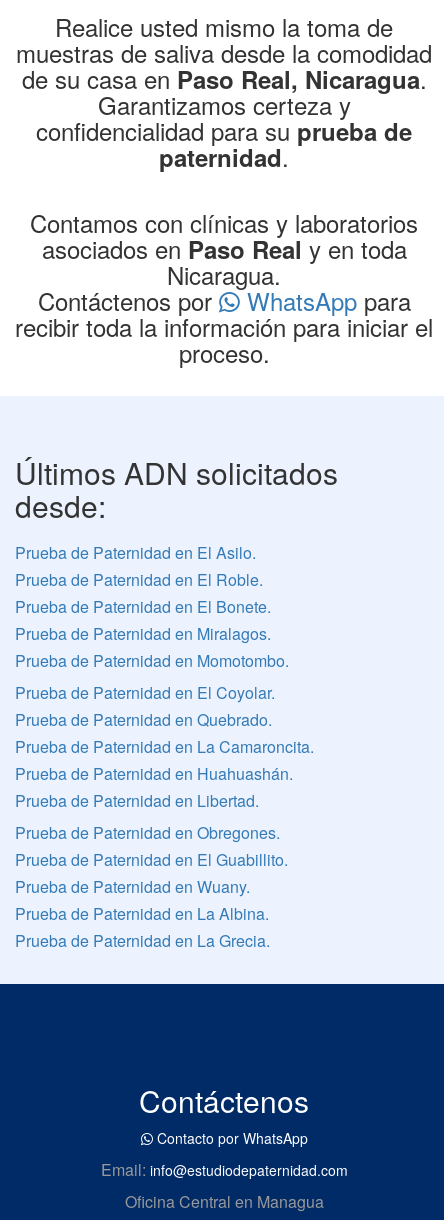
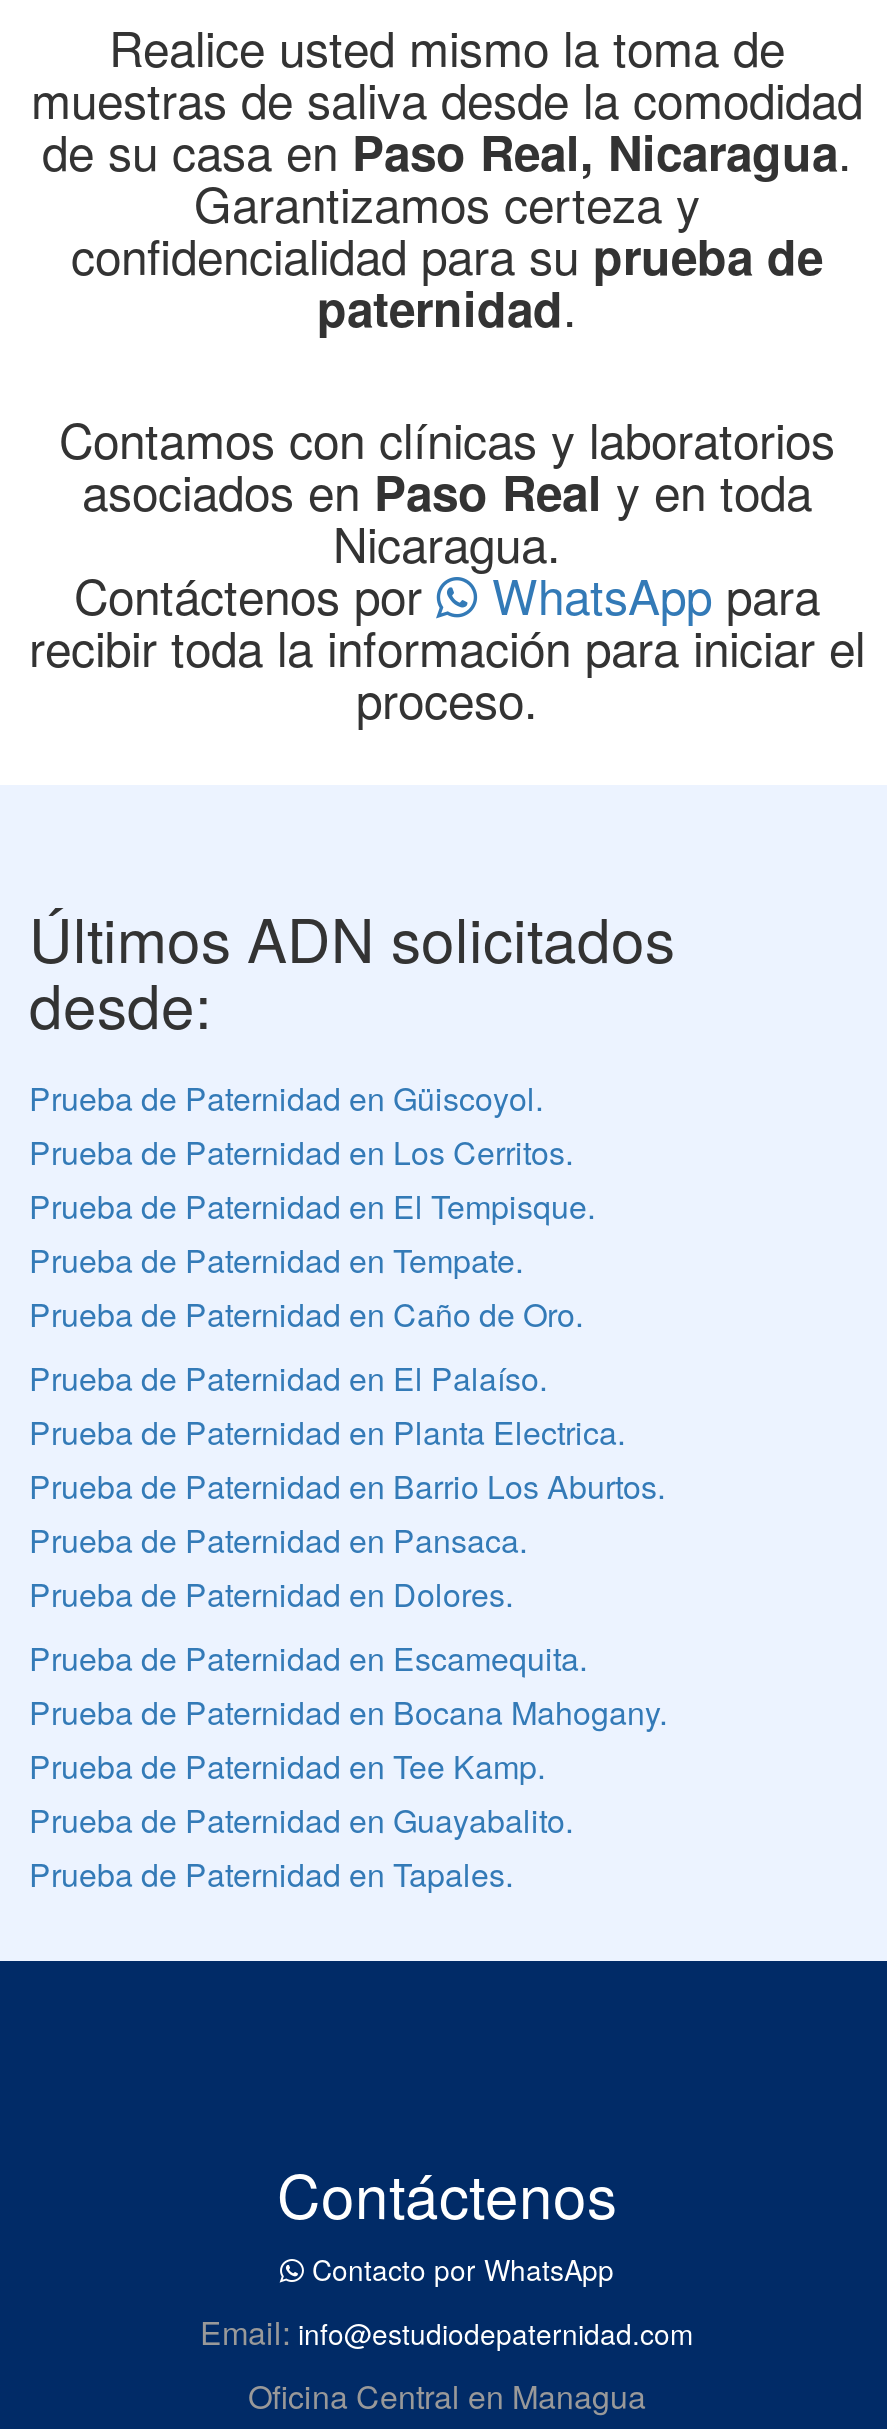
[15,541,314,952] Prueba de Paternidad en El Asilo. | Prueba de Paternidad en El Roble. | Prueba de Paternidad en El Bonete. | Prueba de Paternidad en Miralagos. | Prueba de Paternidad en Momotombo. | Prueba de Paternidad en El Coyolar. | Prueba de Paternidad en Quebrado. | Prueba de Paternidad en La Camaroncita. | Prueba de Paternidad en Huahuashán. | Prueba de Paternidad en Libertad. | Prueba de Paternidad en Obregones. | Prueba de Paternidad en El Guabillito. | Prueba de Paternidad en Wuany. | Prueba de Paternidad en La Albina. | Prueba de Paternidad en La Grecia. -> [29,1076,667,1898] Prueba de Paternidad en Güiscoyol. | Prueba de Paternidad en Los Cerritos. | Prueba de Paternidad en El Tempisque. | Prueba de Paternidad en Tempate. | Prueba de Paternidad en Caño de Oro. | Prueba de Paternidad en El Palaíso. | Prueba de Paternidad en Planta Electrica. | Prueba de Paternidad en Barrio Los Aburtos. | Prueba de Paternidad en Pansaca. | Prueba de Paternidad en Dolores. | Prueba de Paternidad en Escamequita. | Prueba de Paternidad en Bocana Mahogany. | Prueba de Paternidad en Tee Kamp. | Prueba de Paternidad en Guayabalito. | Prueba de Paternidad en Tapales.

